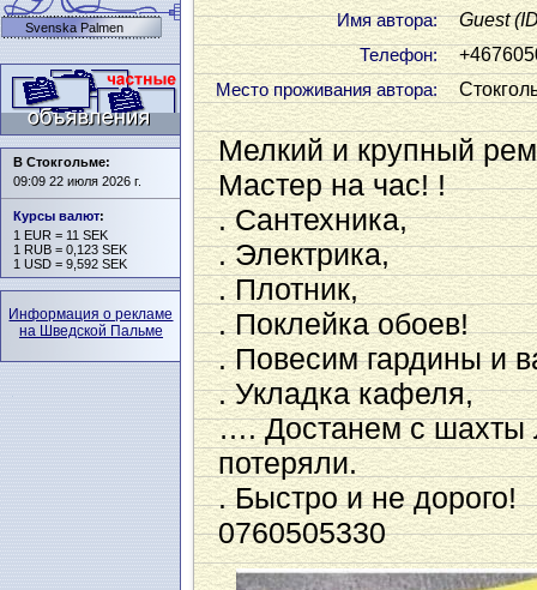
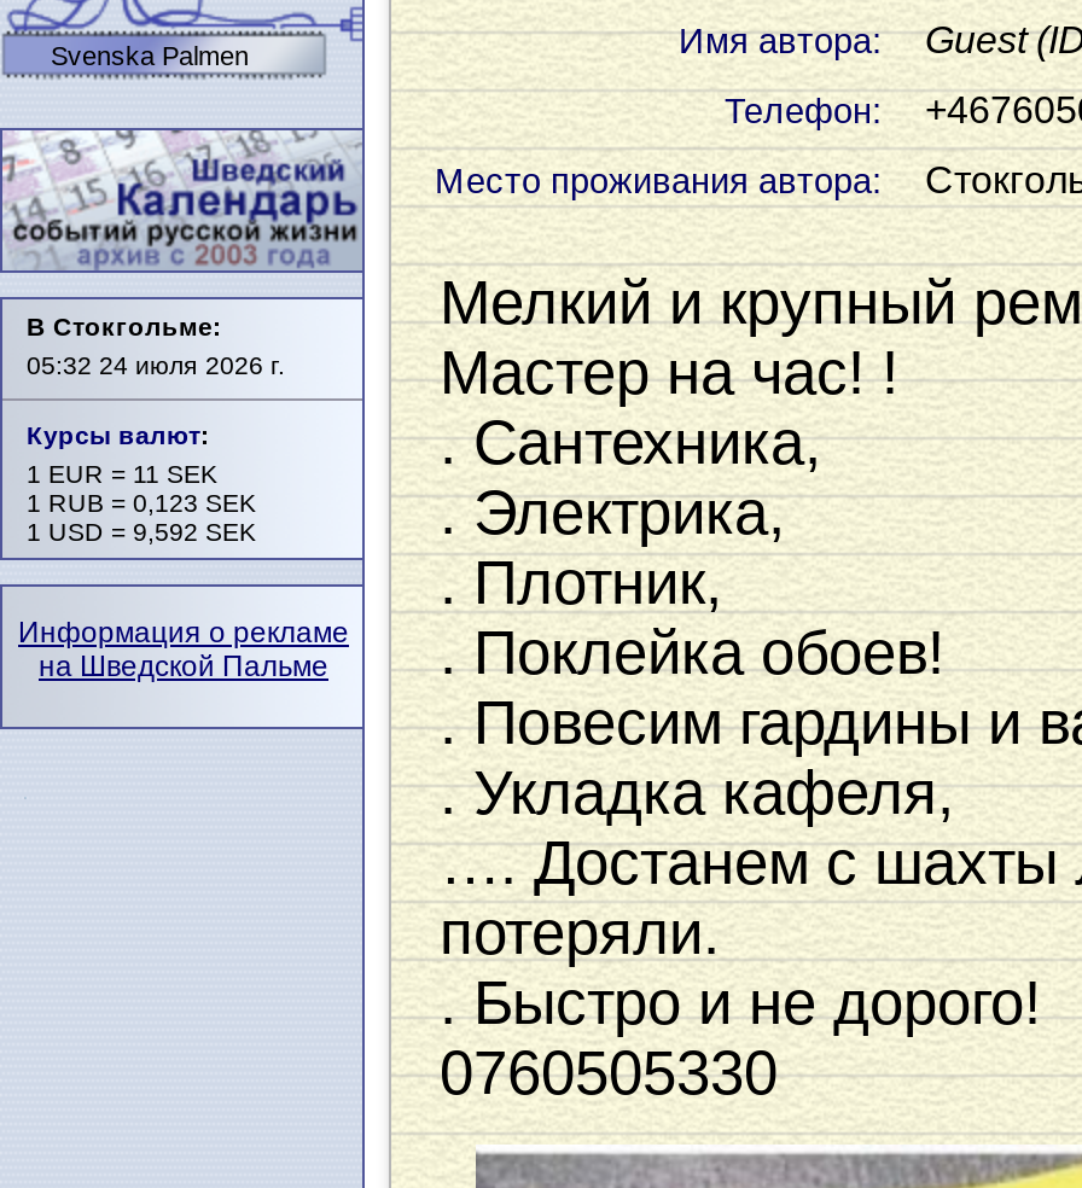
[4,65,179,188] [image] | 09:09 22 июля 2026 г. -> [7,128,360,379] [image] | 05:32 24 июля 2026 г.

